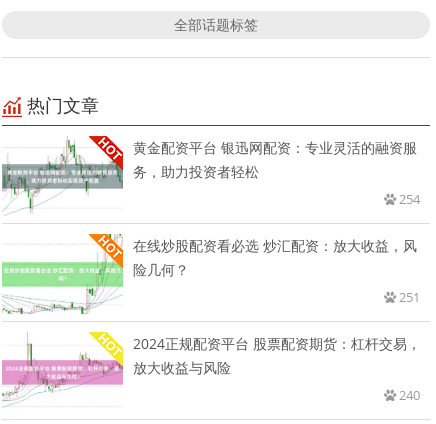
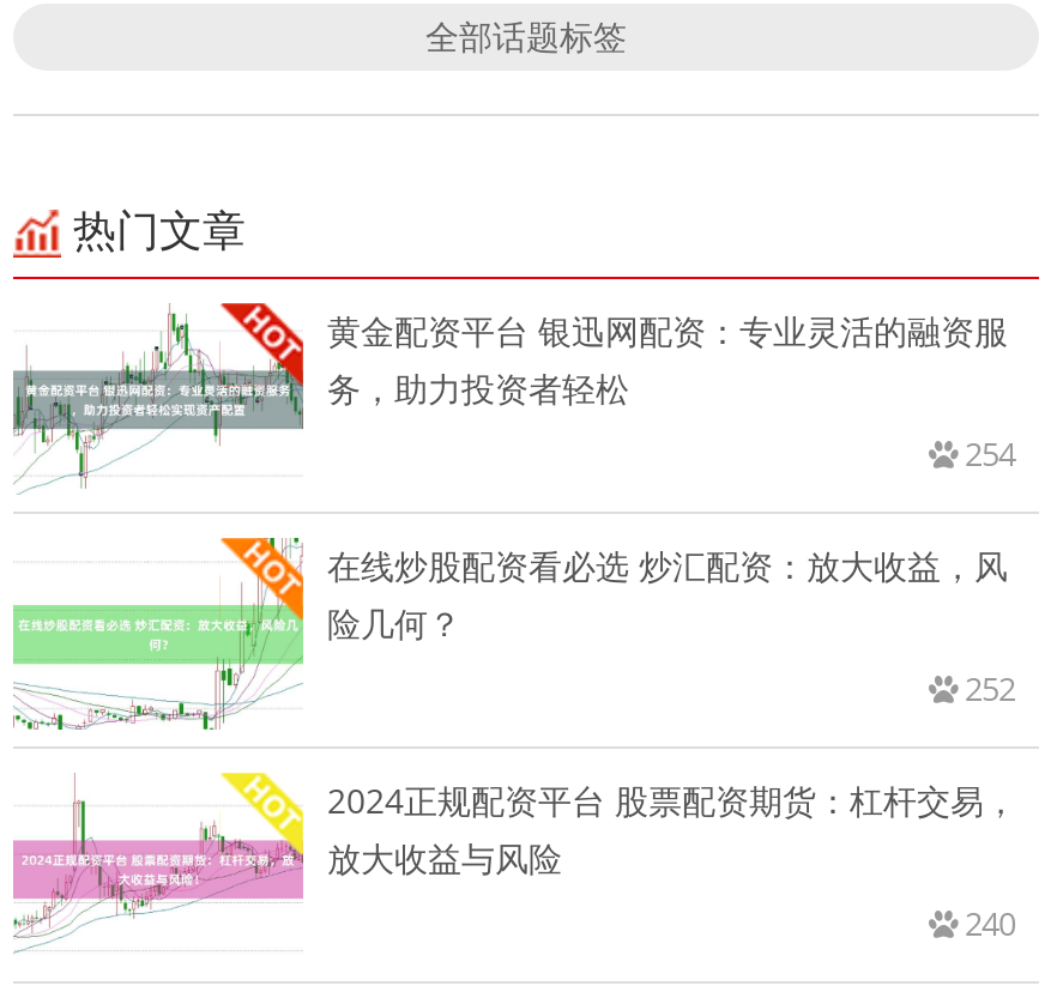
[399,288,420,306] 251 -> [965,668,1015,711] 252

